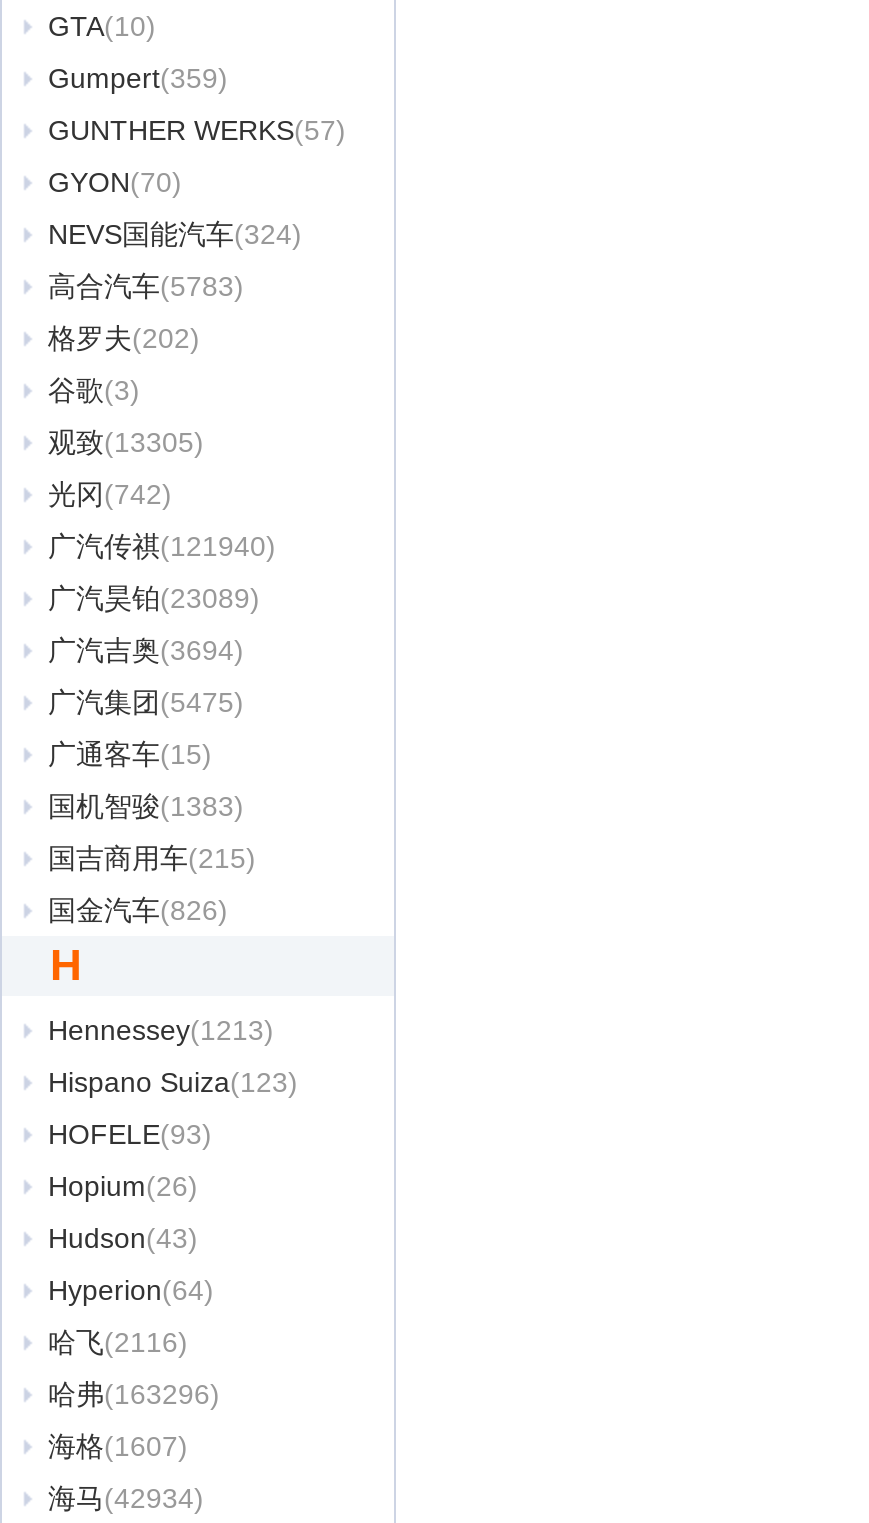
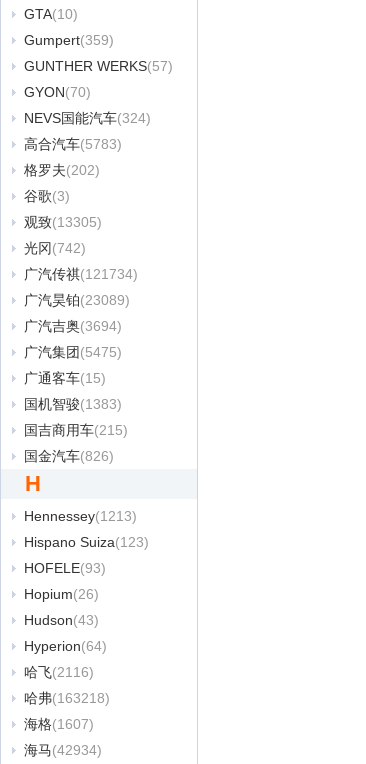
[48,530,276,562] 广汽传祺(121940) -> [24,266,138,282] 广汽传祺(121734)
[48,1378,220,1410] 哈弗(163296) -> [24,690,110,706] 哈弗(163218)

